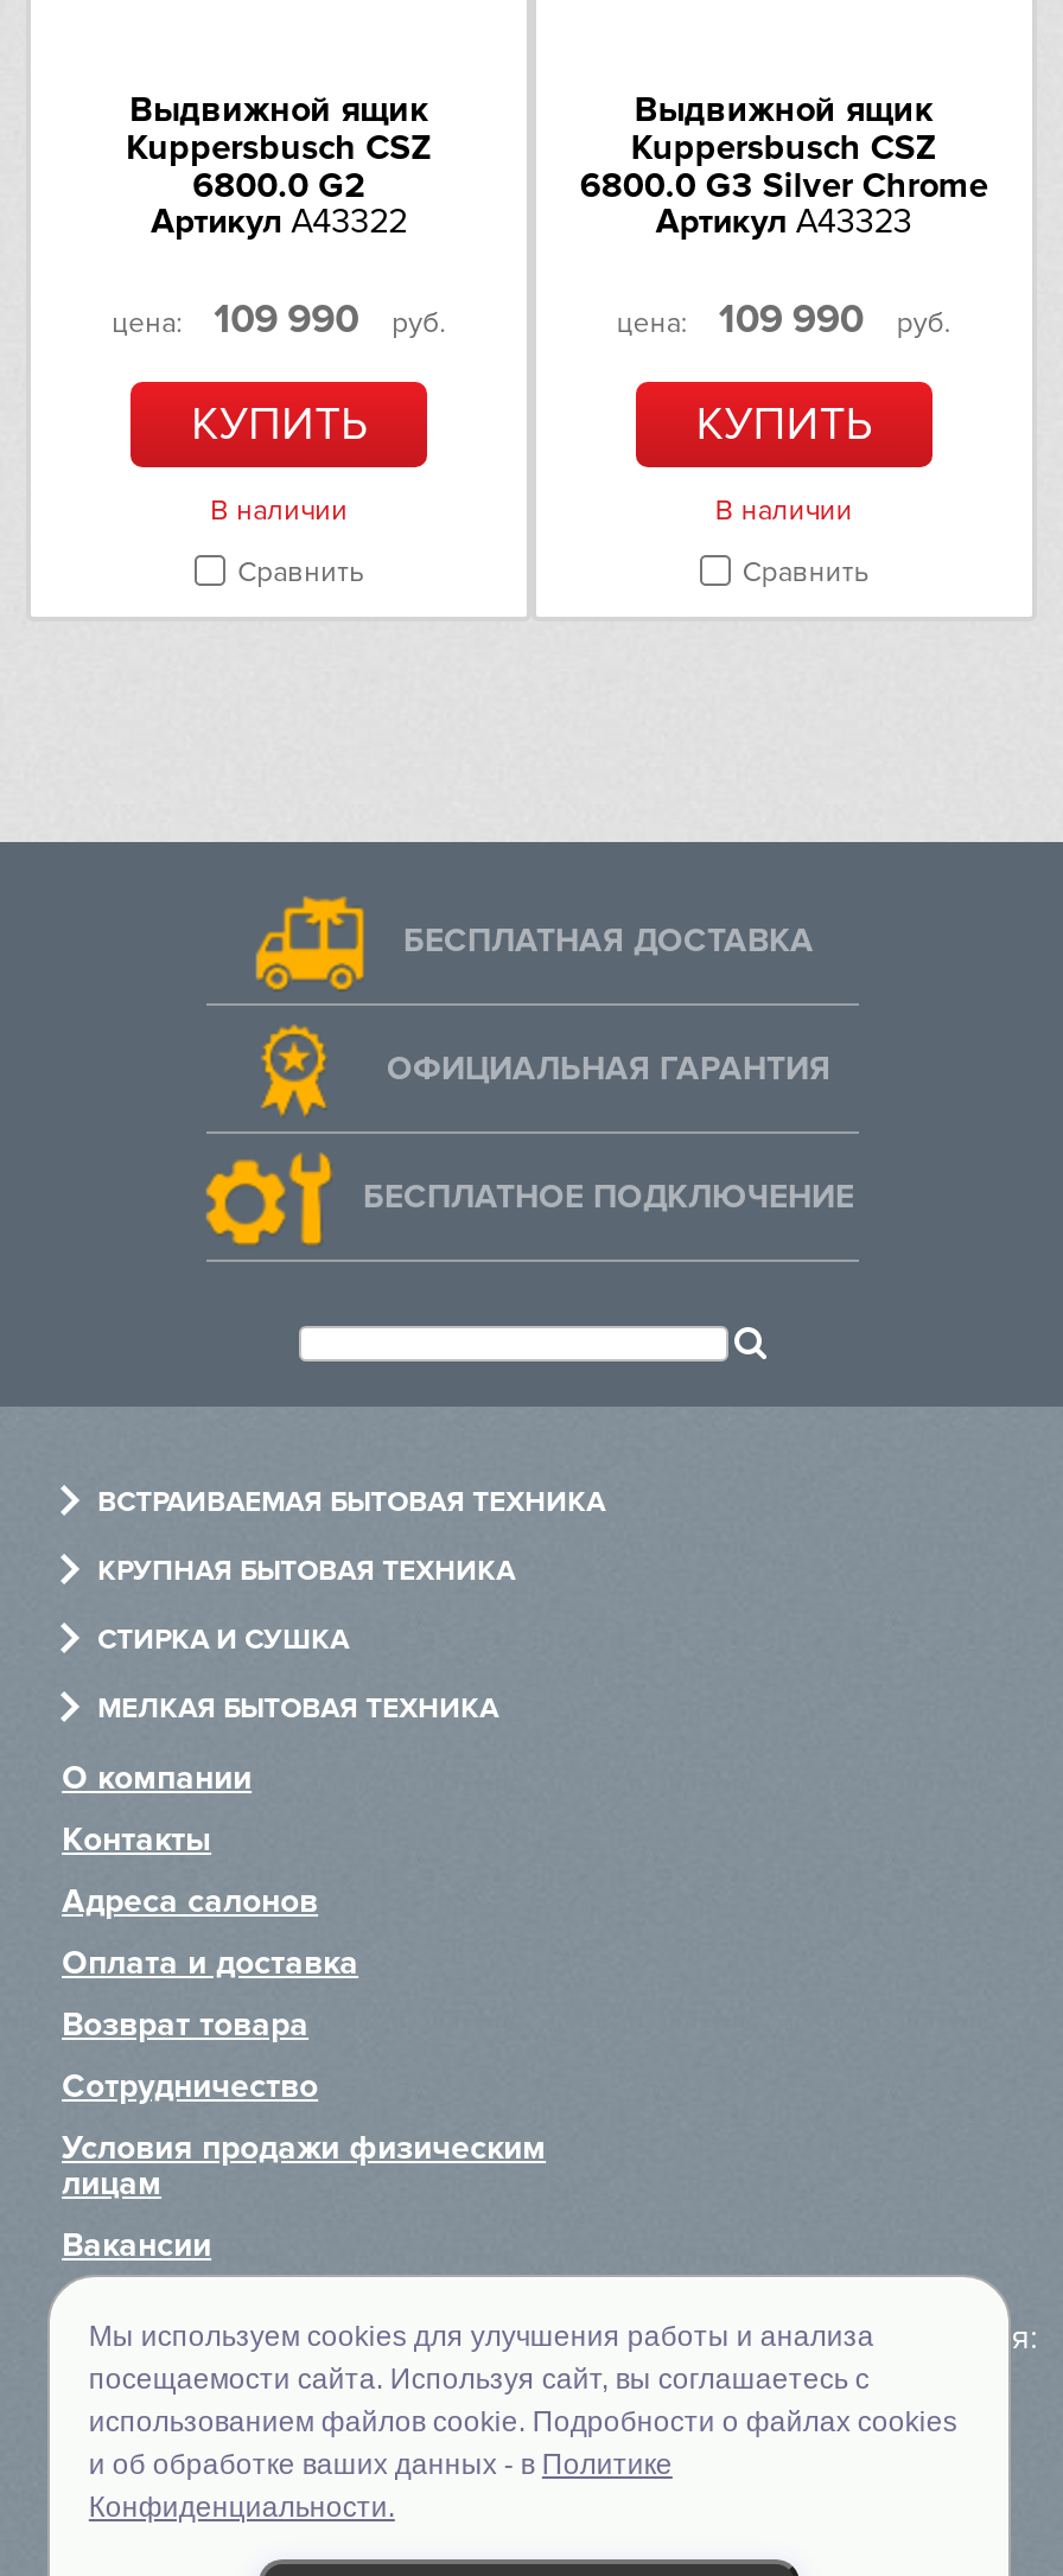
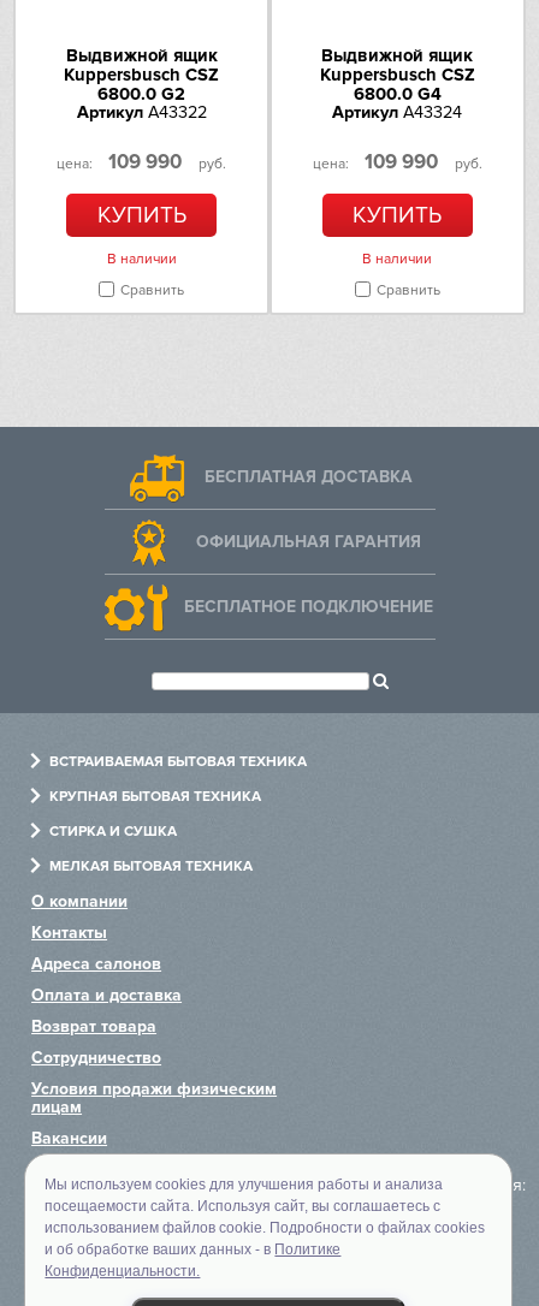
[580,164,988,242] 6800.0 G3 Silver Chrome | Артикул A43323 -> [333,83,462,123] 6800.0 G4 | Артикул A43324

